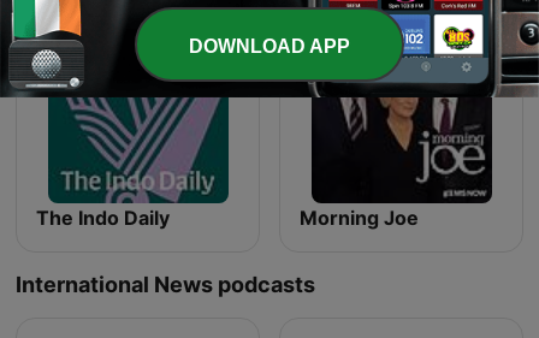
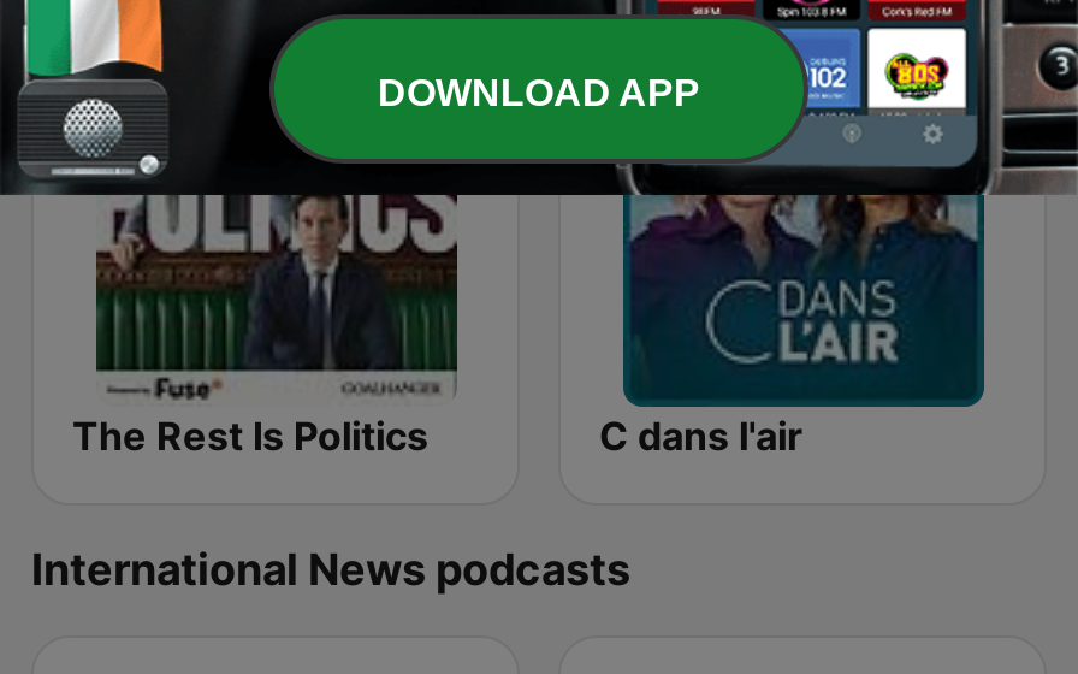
[36,97,419,230] [image] | The Indo Daily | Morning Joe -> [72,193,804,460] [image] | The Rest Is Politics | C dans l'air
[312,97,492,203] [image] -> [623,193,984,407] [image]

